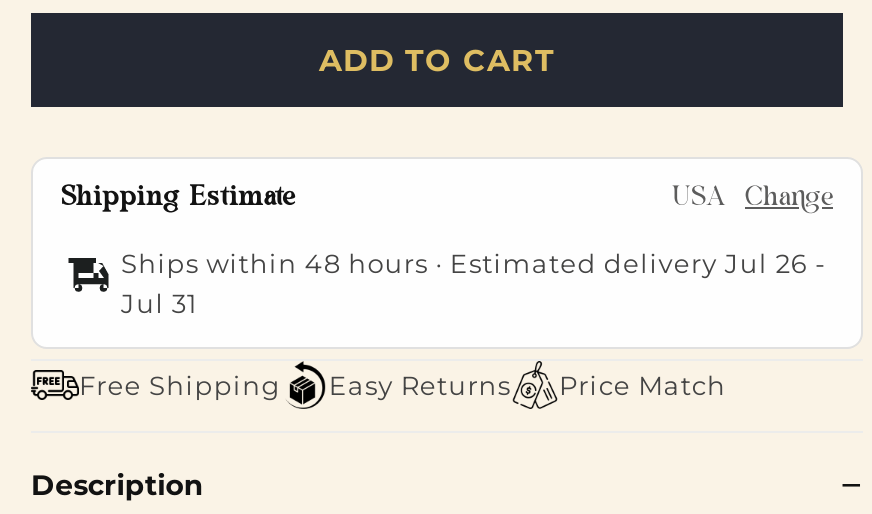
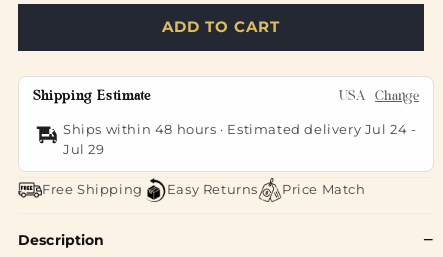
[121,247,826,279] Ships within 48 hours · Estimated delivery Jul 26 - -> [63,120,417,136] Ships within 48 hours · Estimated delivery Jul 24 -
[121,287,198,319] Jul 31 -> [63,140,105,156] Jul 29

